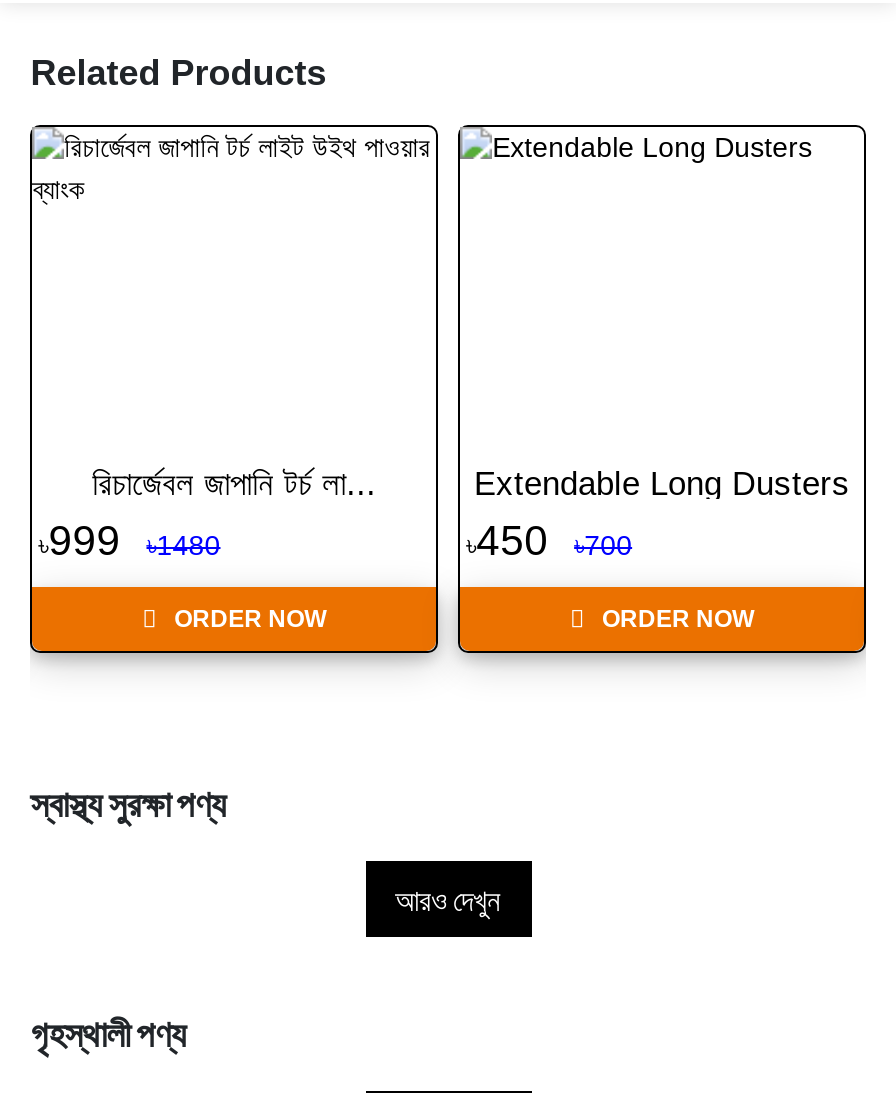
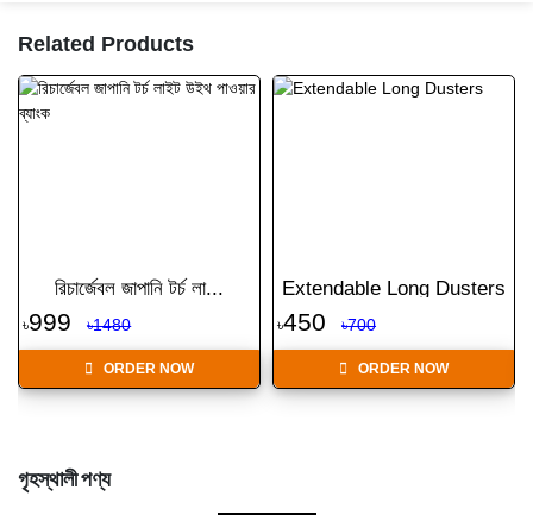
[30,780,501,916] স্বাস্থ্য সুরক্ষা পণ্য | আরও দেখুন -> none

